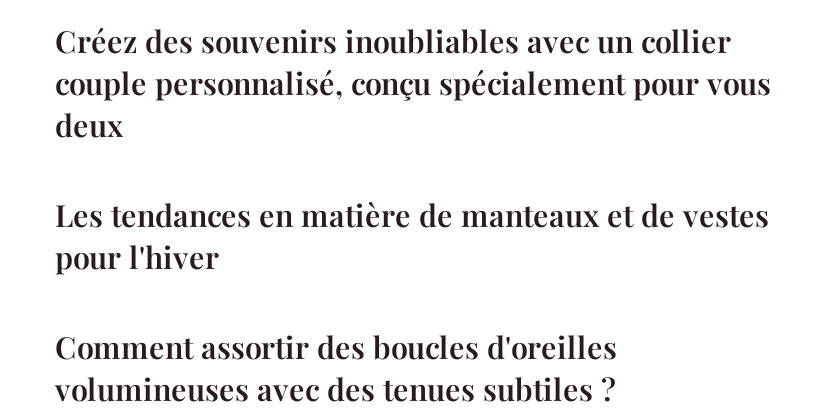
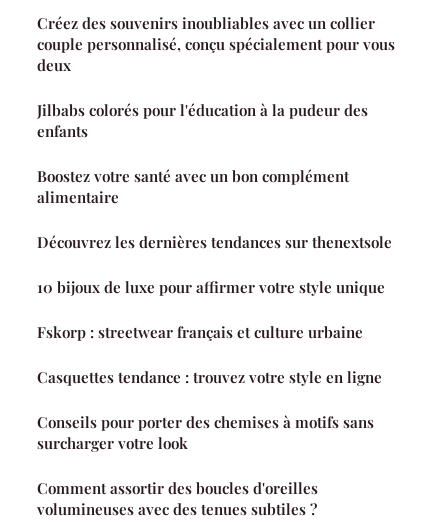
[55,195,769,277] Les tendances en matière de manteaux et de vestes | pour l'hiver -> [37,100,392,453] Jilbabs colorés pour l'éducation à la pudeur des | enfants | Boostez votre santé avec un bon complément | alimentaire | Découvrez les dernières tendances sur thenextsole | 10 bijoux de luxe pour affirmer votre style unique | Fskorp : streetwear français et culture urbaine | Casquettes tendance : trouvez votre style en ligne | Conseils pour porter des chemises à motifs sans | surcharger votre look

